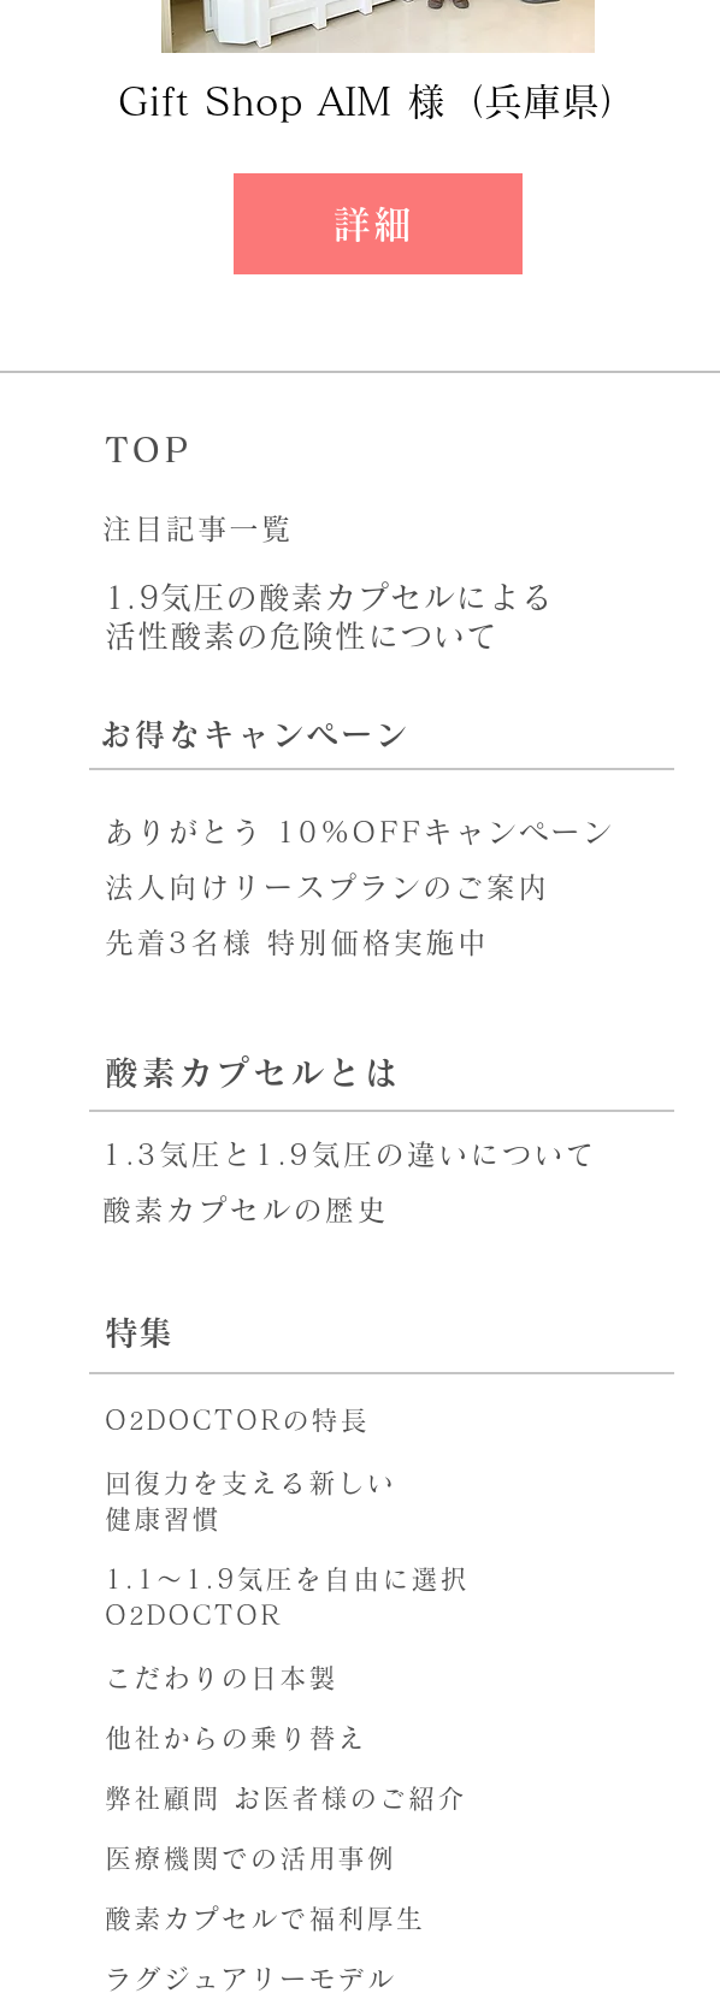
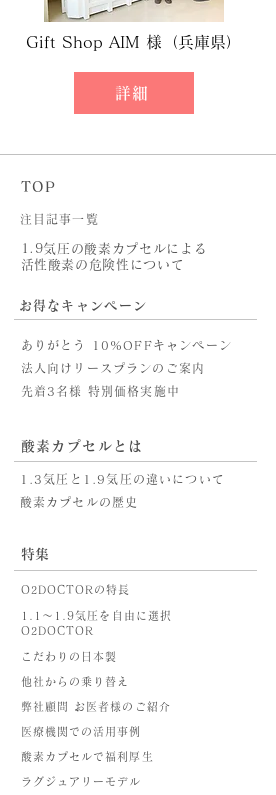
[105,1468,396,1531] 回復力を支える新しい | 健康習慣 -> none

